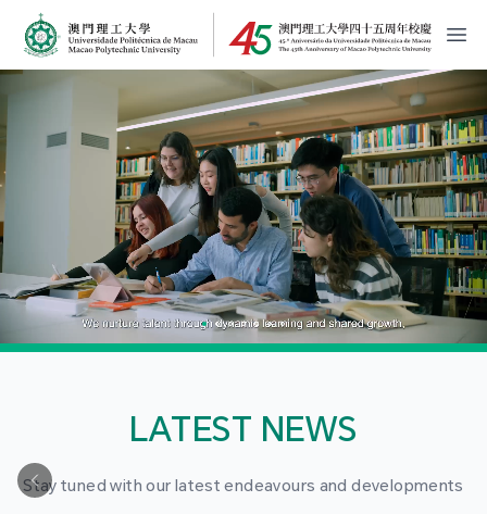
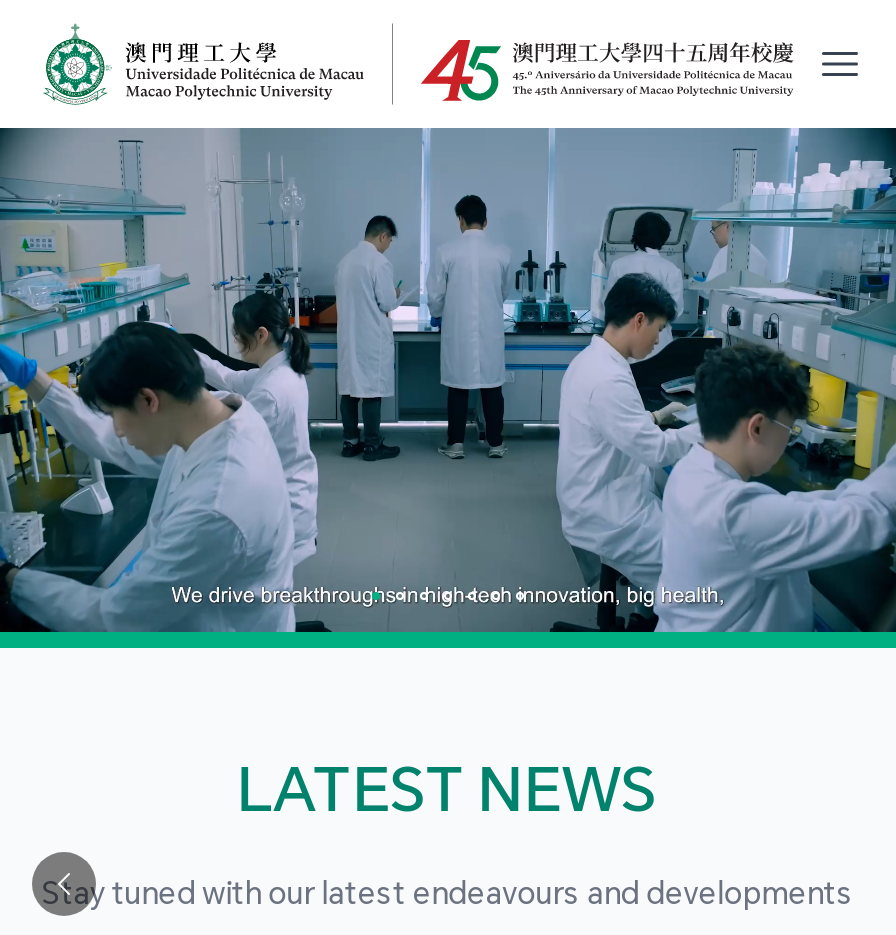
[3,70,484,344] [image] -> [6,126,890,634] [image]

